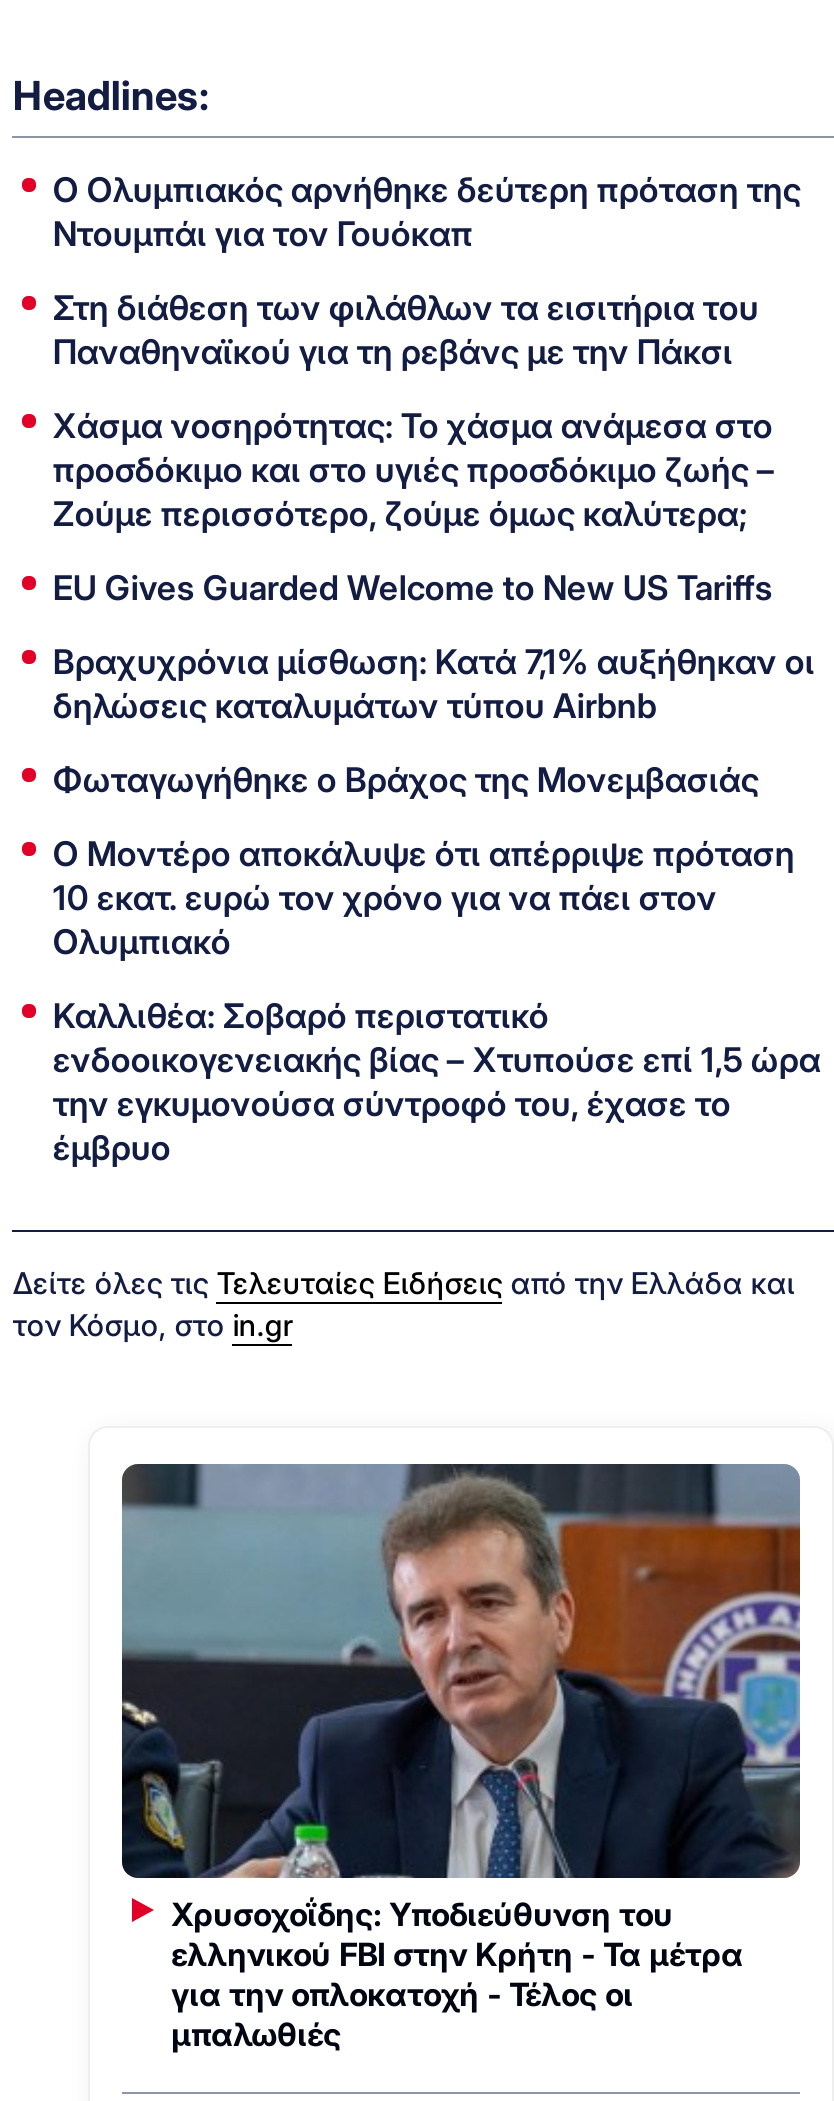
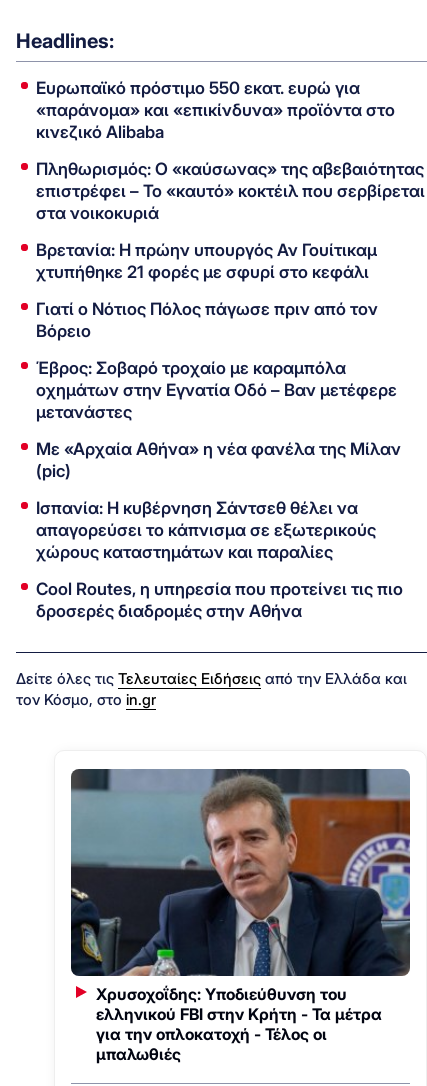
[53,169,801,253] Ο Ολυμπιακός αρνήθηκε δεύτερη πρόταση της | Ντουμπάι για τον Γουόκαπ -> [36,78,395,142] Ευρωπαϊκό πρόστιμο 550 εκατ. ευρώ για | «παράνομα» και «επικίνδυνα» προϊόντα στο | κινεζικό Alibaba
[53,287,759,371] Στη διάθεση των φιλάθλων τα εισιτήρια του | Παναθηναϊκού για τη ρεβάνς με την Πάκσι -> [36,159,425,223] Πληθωρισμός: Ο «καύσωνας» της αβεβαιότητας | επιστρέφει – Το «καυτό» κοκτέιλ που σερβίρεται | στα νοικοκυριά
[53,405,775,533] Χάσμα νοσηρότητας: Το χάσμα ανάμεσα στο | προσδόκιμο και στο υγιές προσδόκιμο ζωής – | Ζούμε περισσότερο, ζούμε όμως καλύτερα; -> [36,240,377,282] Βρετανία: Η πρώην υπουργός Αν Γουίτικαμ | χτυπήθηκε 21 φορές με σφυρί στο κεφάλι
[53,567,773,607] EU Gives Guarded Welcome to New US Tariffs -> [36,299,378,341] Γιατί ο Νότιος Πόλος πάγωσε πριν από τον | Βόρειο
[53,641,815,725] Βραχυχρόνια μίσθωση: Κατά 7,1% αυξήθηκαν οι | δηλώσεις καταλυμάτων τύπου Airbnb -> [36,358,397,422] Έβρος: Σοβαρό τροχαίο με καραμπόλα | οχημάτων στην Εγνατία Οδό – Βαν μετέφερε | μετανάστες
[53,759,759,799] Φωταγωγήθηκε ο Βράχος της Μονεμβασιάς -> [36,439,401,481] Με «Αρχαία Αθήνα» η νέα φανέλα της Μίλαν | (pic)
[53,833,795,961] Ο Μοντέρο αποκάλυψε ότι απέρριψε πρόταση | 10 εκατ. ευρώ τον χρόνο για να πάει στον | Ολυμπιακό -> [36,498,376,562] Ισπανία: Η κυβέρνηση Σάντσεθ θέλει να | απαγορεύσει το κάπνισμα σε εξωτερικούς | χώρους καταστημάτων και παραλίες
[53,995,821,1167] Καλλιθέα: Σοβαρό περιστατικό | ενδοοικογενειακής βίας – Χτυπούσε επί 1,5 ώρα | την εγκυμονούσα σύντροφό του, έχασε το | έμβρυο -> [36,579,403,621] Cool Routes, η υπηρεσία που προτείνει τις πιο | δροσερές διαδρομές στην Αθήνα

